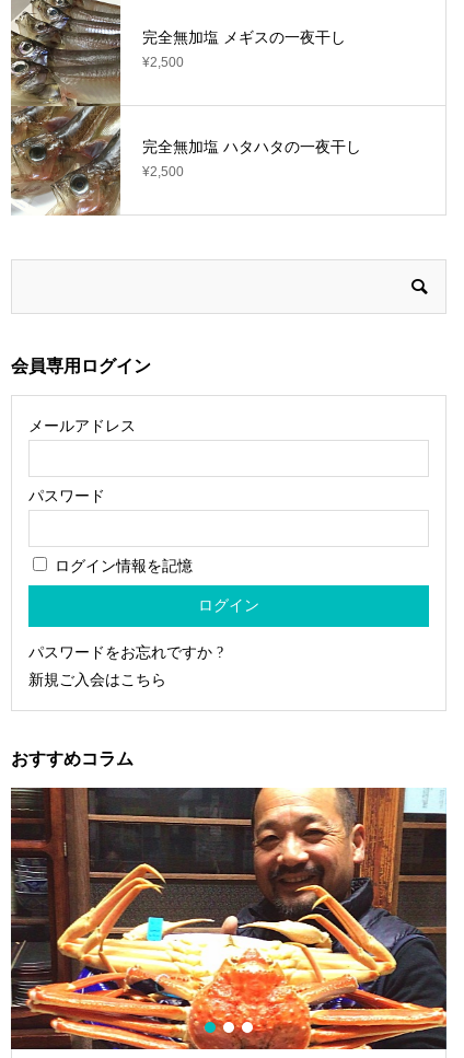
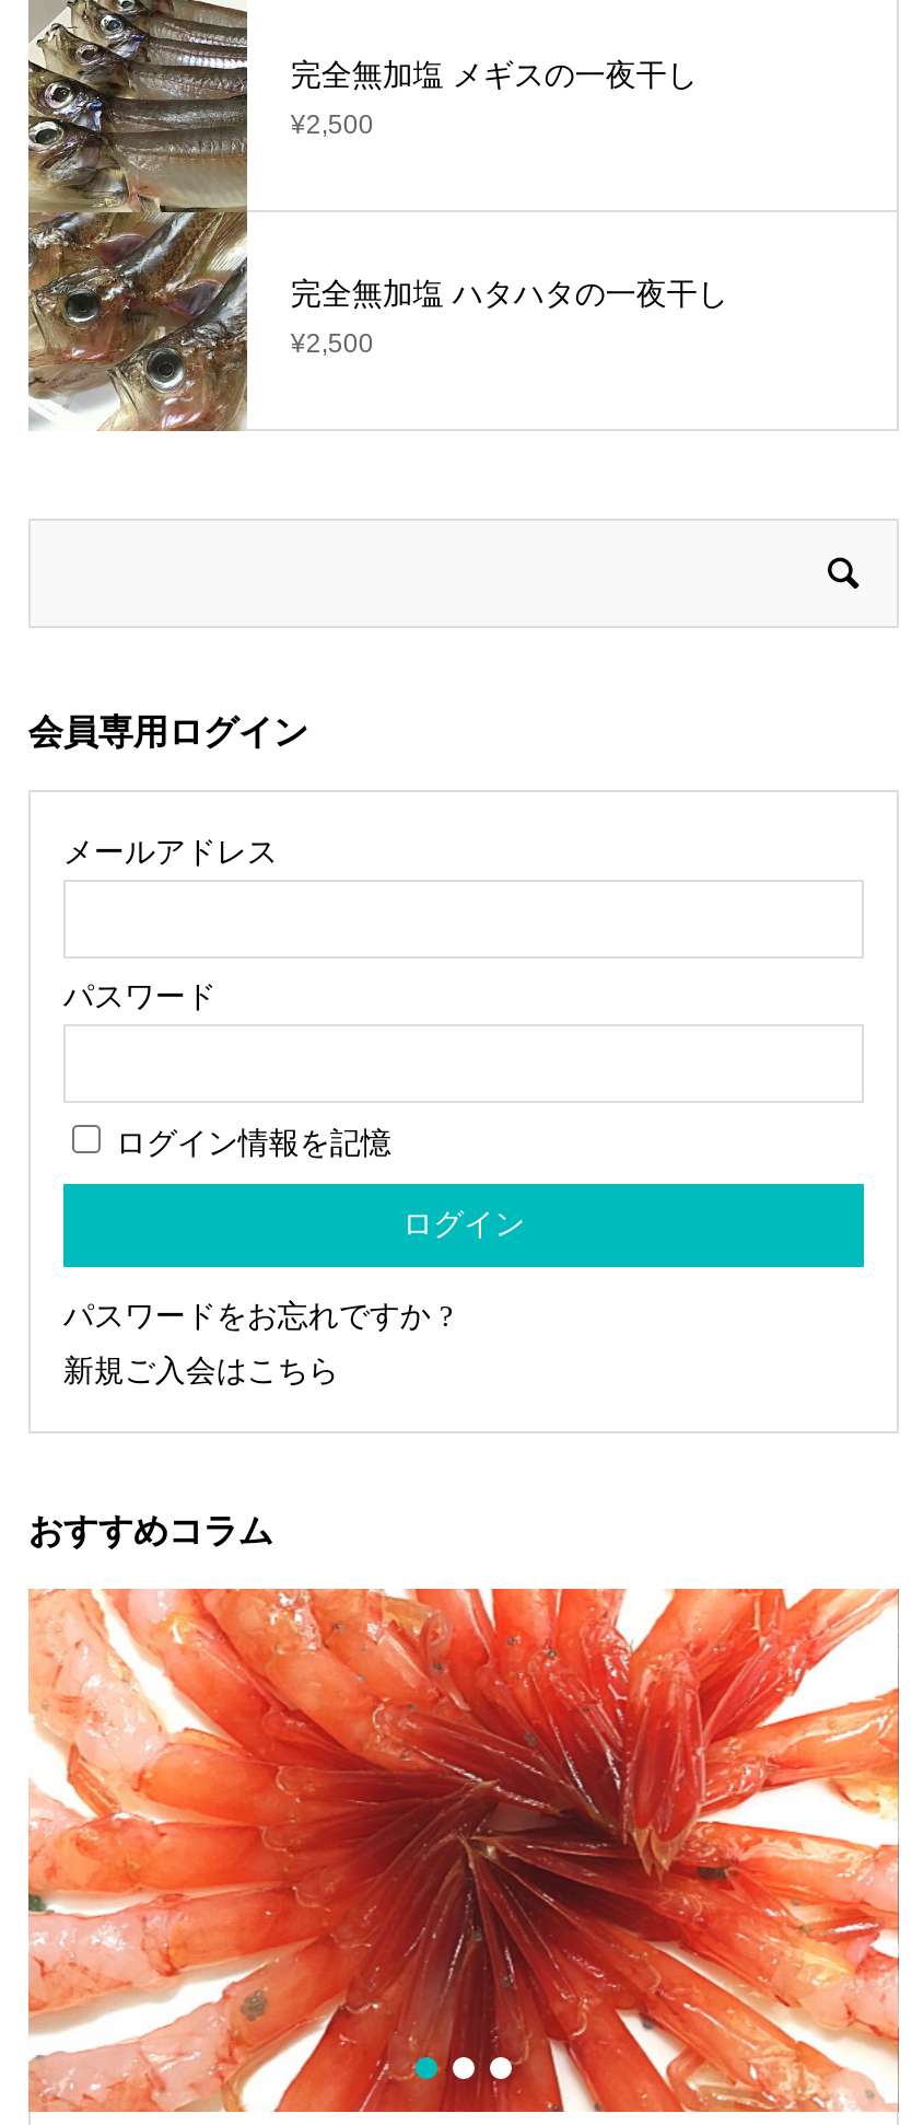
[10,787,448,1050] [image] -> [26,1587,901,2112] [image]

